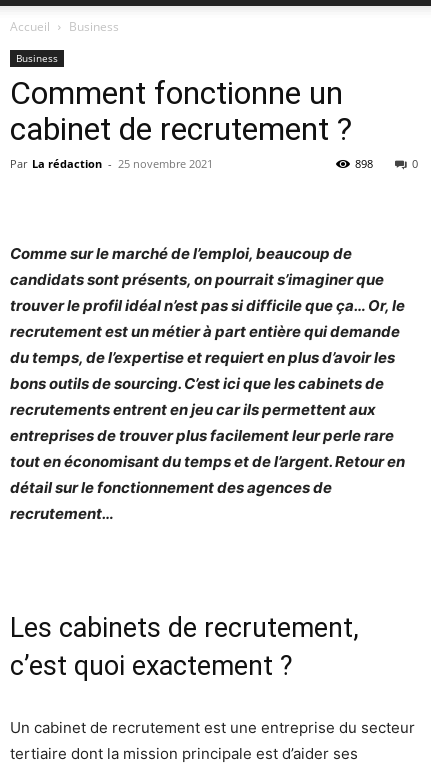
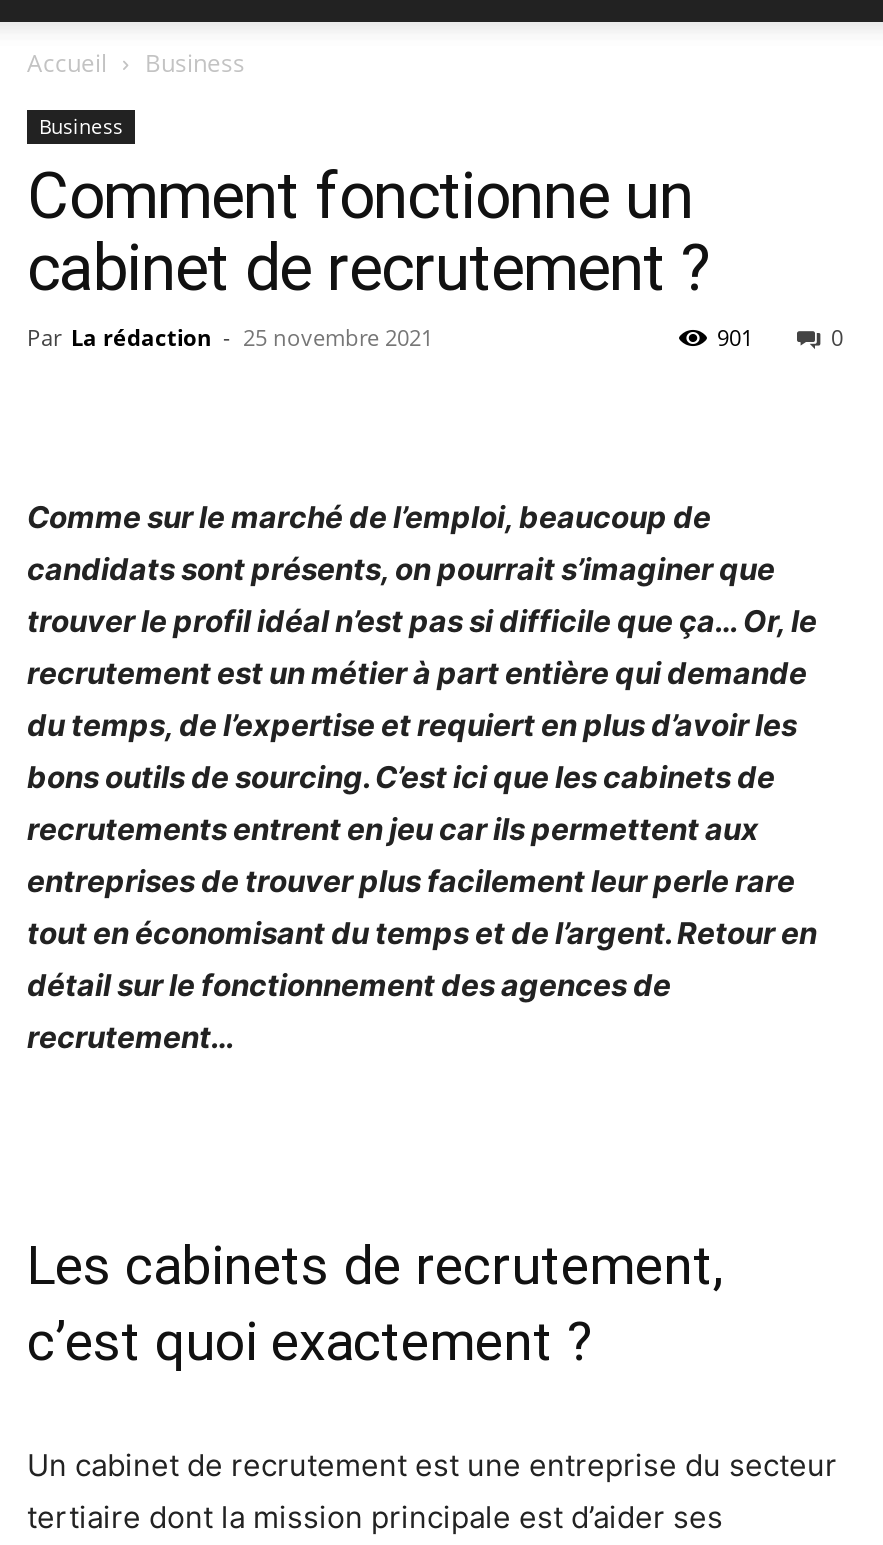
[355,156,373,171] 898 -> [717,322,753,352] 901

